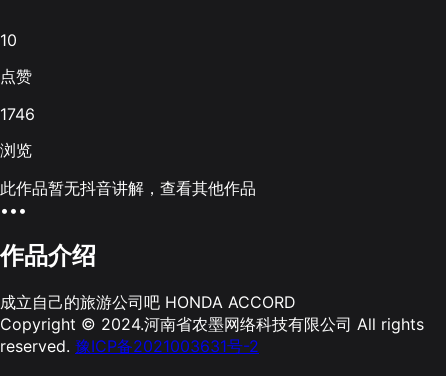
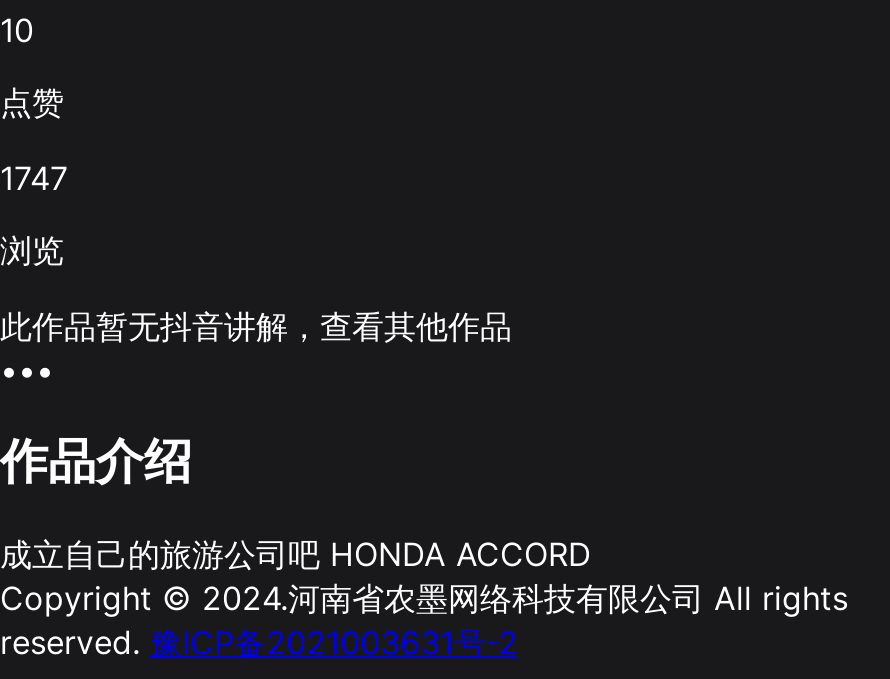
[0,104,35,124] 1746 -> [0,158,68,198] 1747

